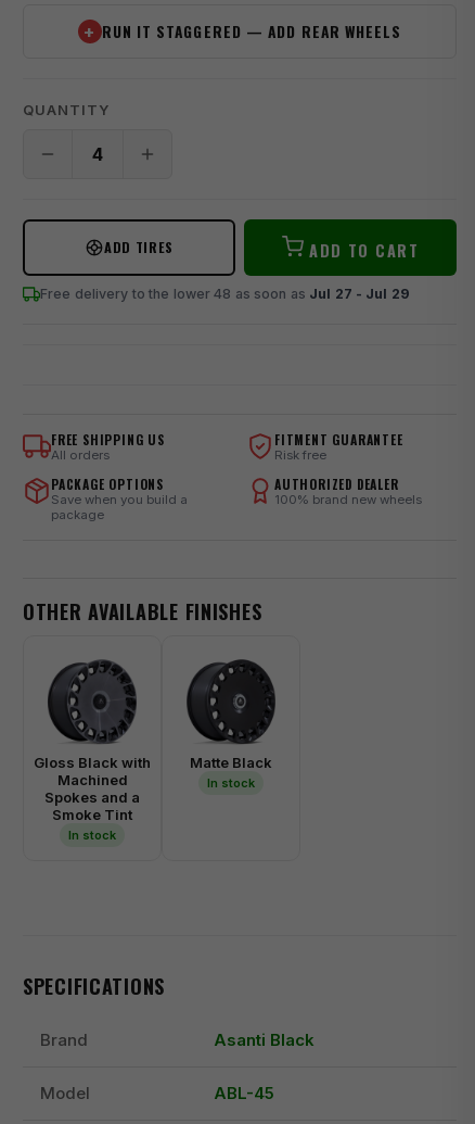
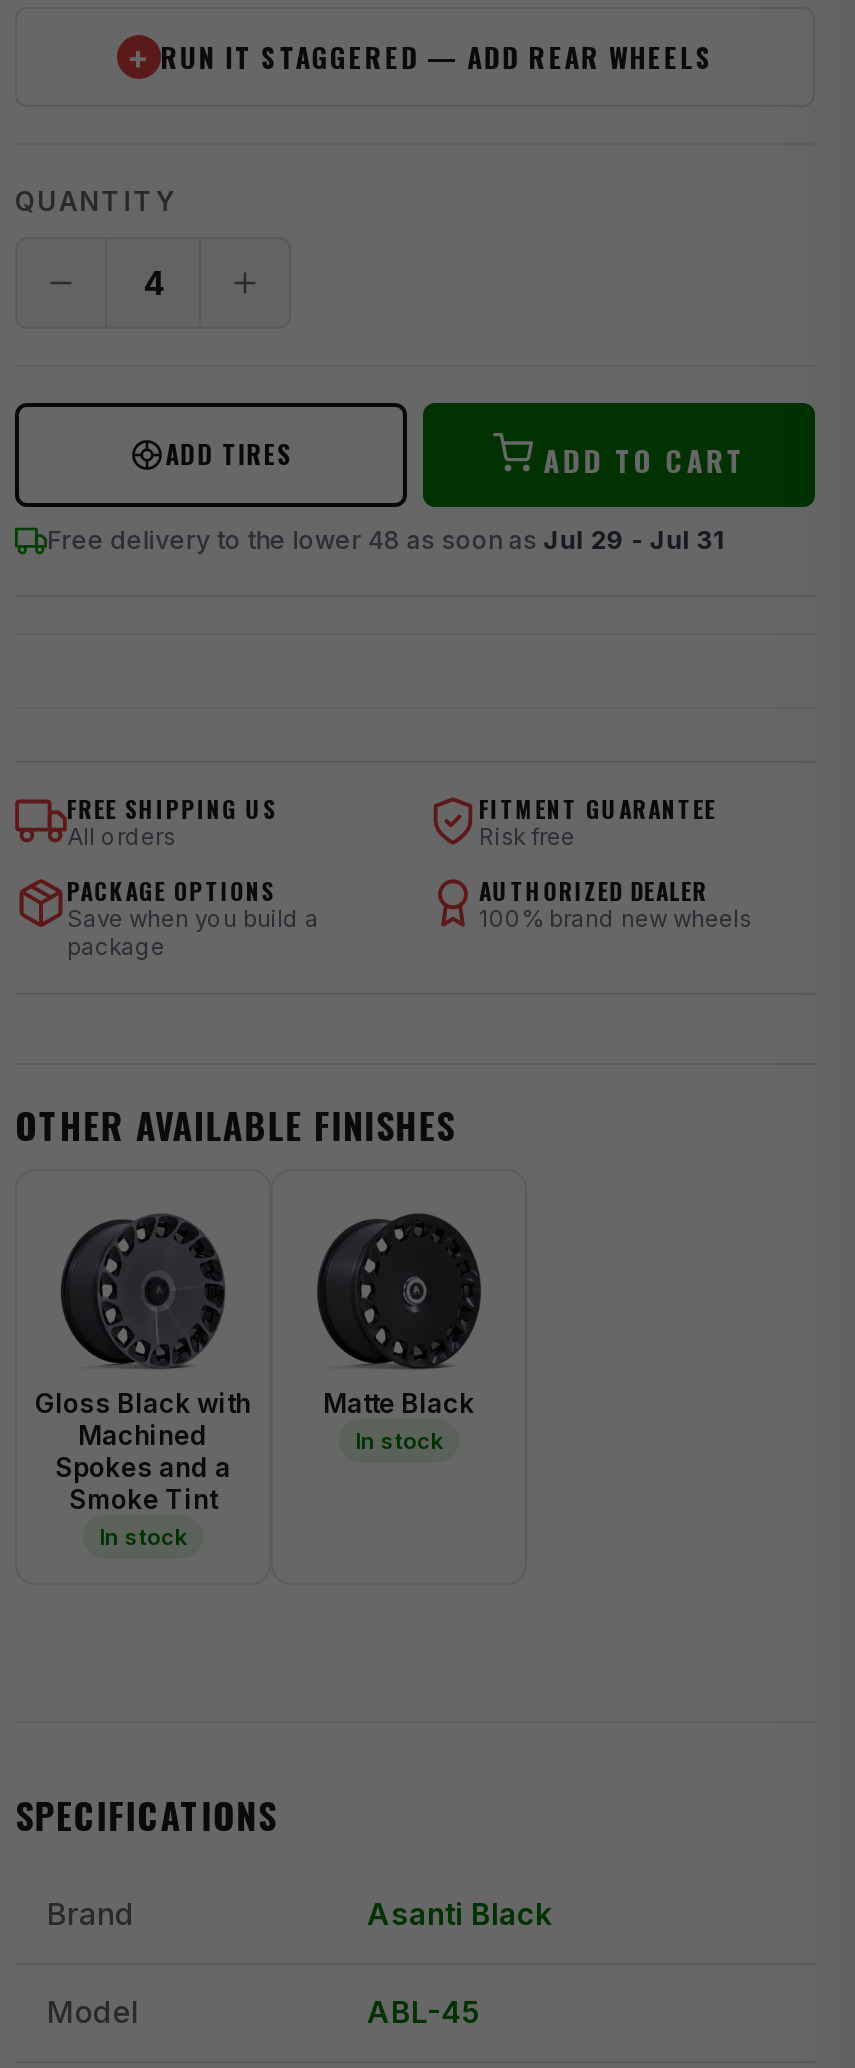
[40,285,410,301] Free delivery to the lower 48 as soon as Jul 27 - Jul 29 -> [47,524,725,554] Free delivery to the lower 48 as soon as Jul 29 - Jul 31

